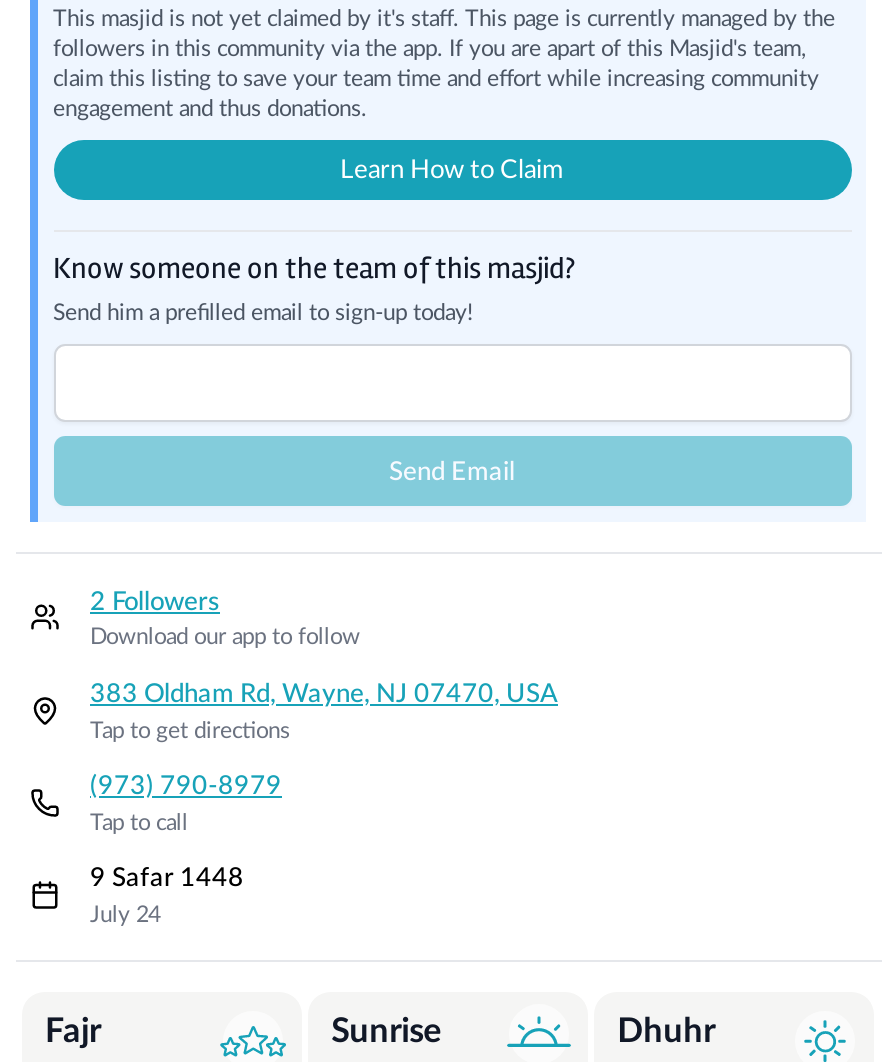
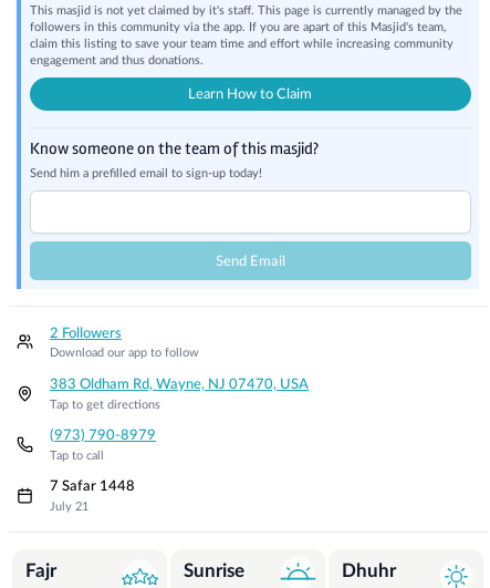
[90,864,244,892] 9 Safar 1448 -> [50,478,135,494] 7 Safar 1448
[90,904,160,926] July 24 -> [50,500,88,512] July 21

